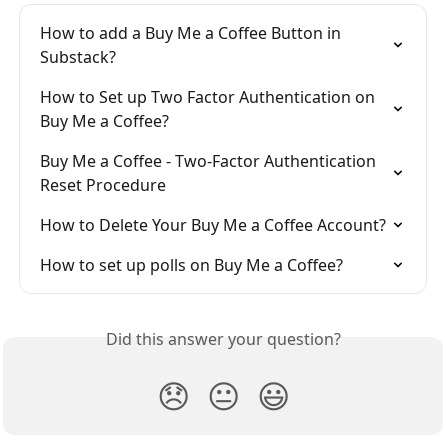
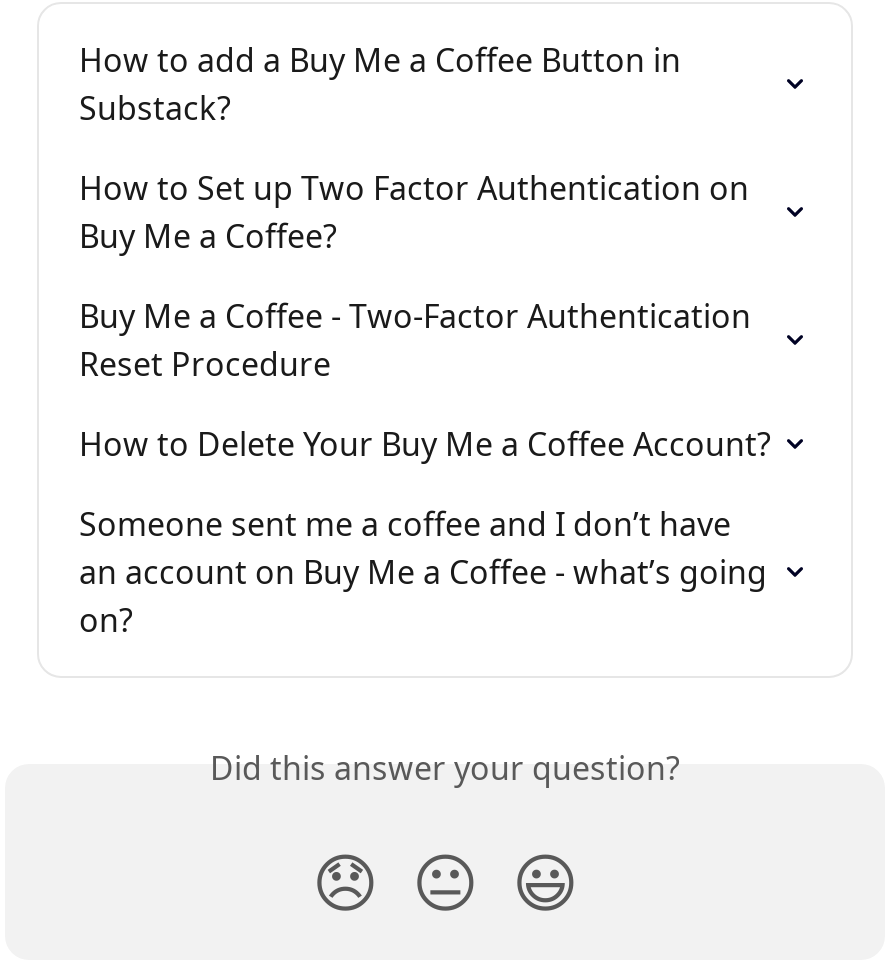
[40,254,343,276] How to set up polls on Buy Me a Coffee? -> [79,501,775,641] Someone sent me a coffee and I don’t have | an account on Buy Me a Coffee - what’s going | on?

